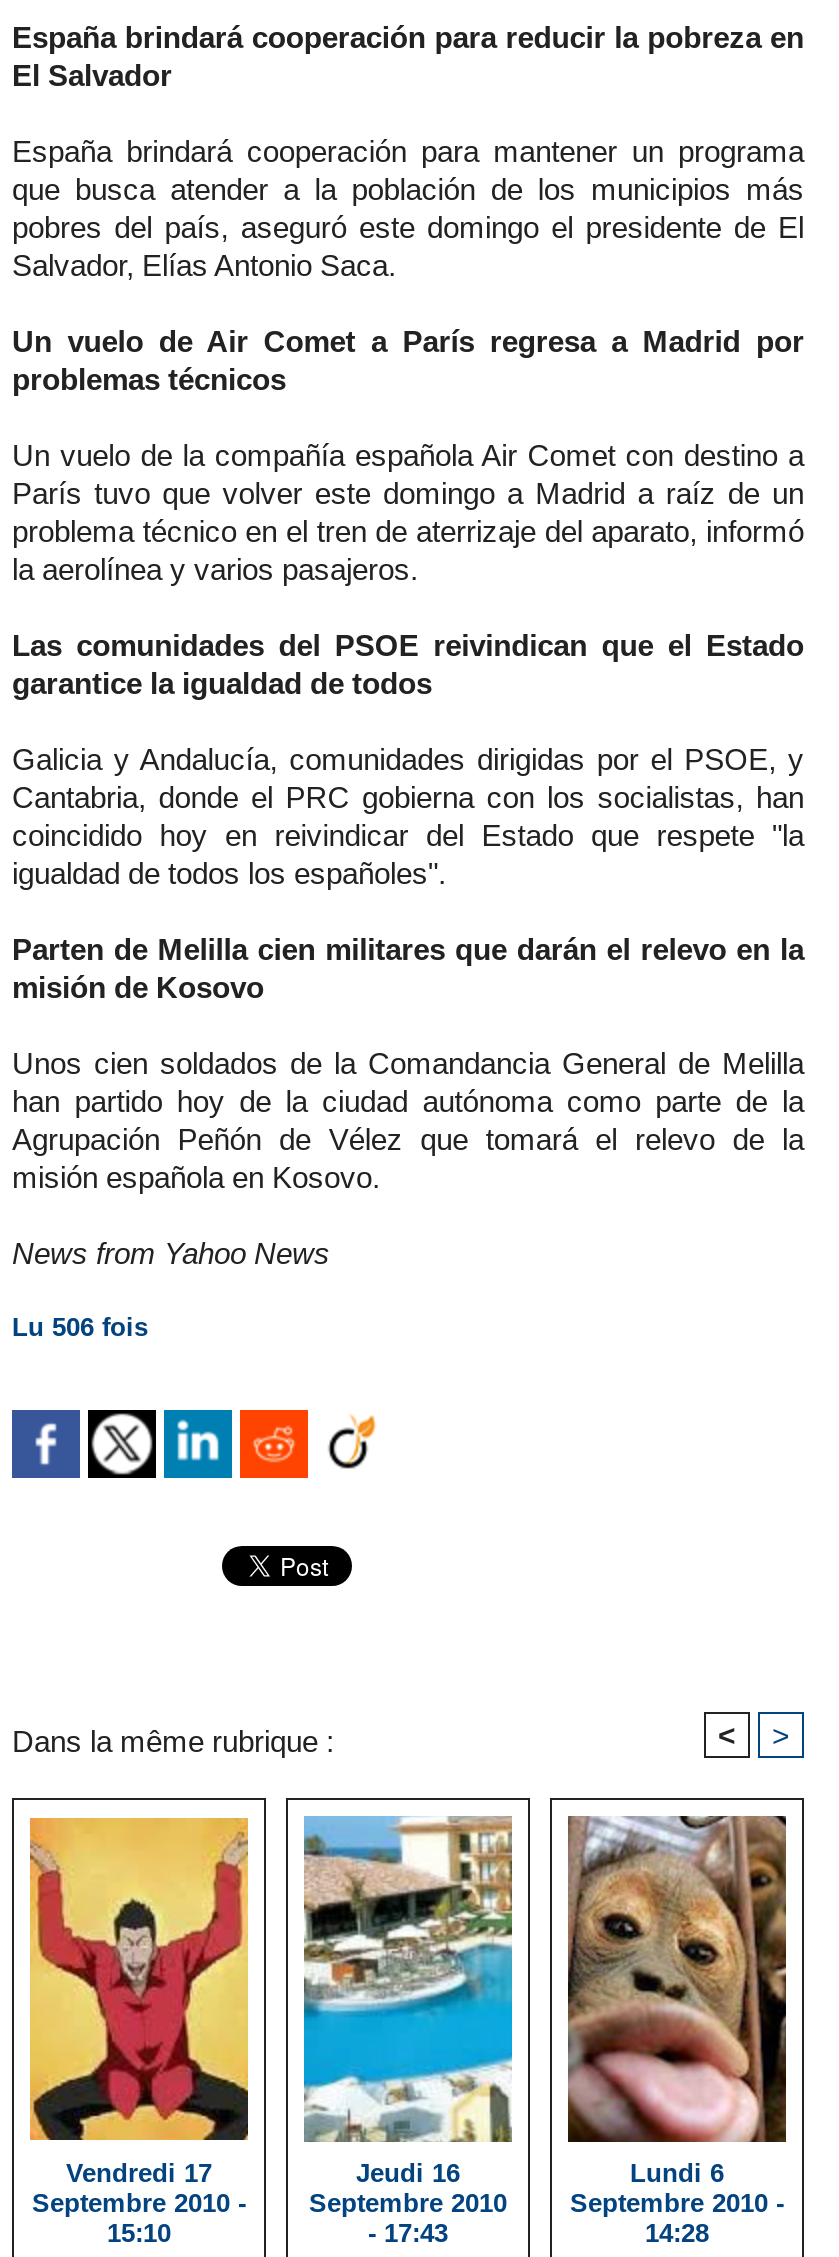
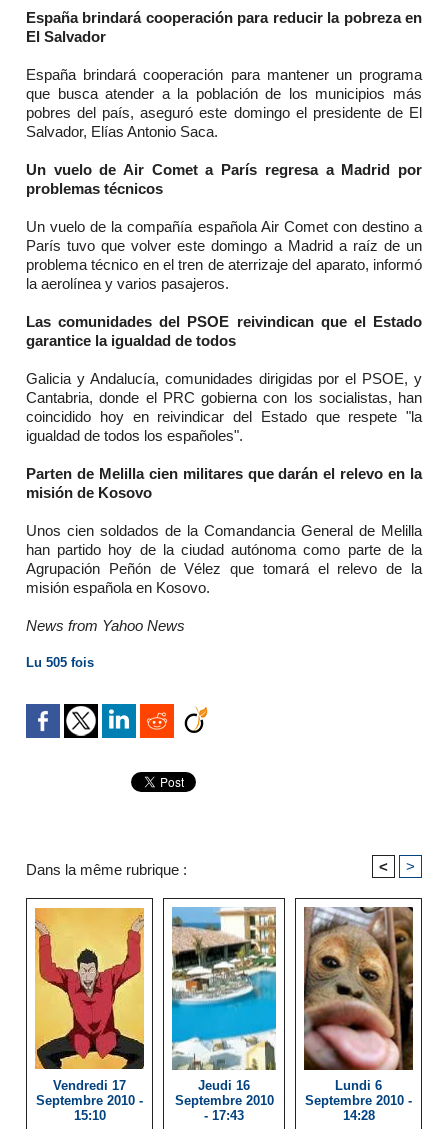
[12,1312,148,1342] Lu 506 fois -> [26,655,94,670] Lu 505 fois

